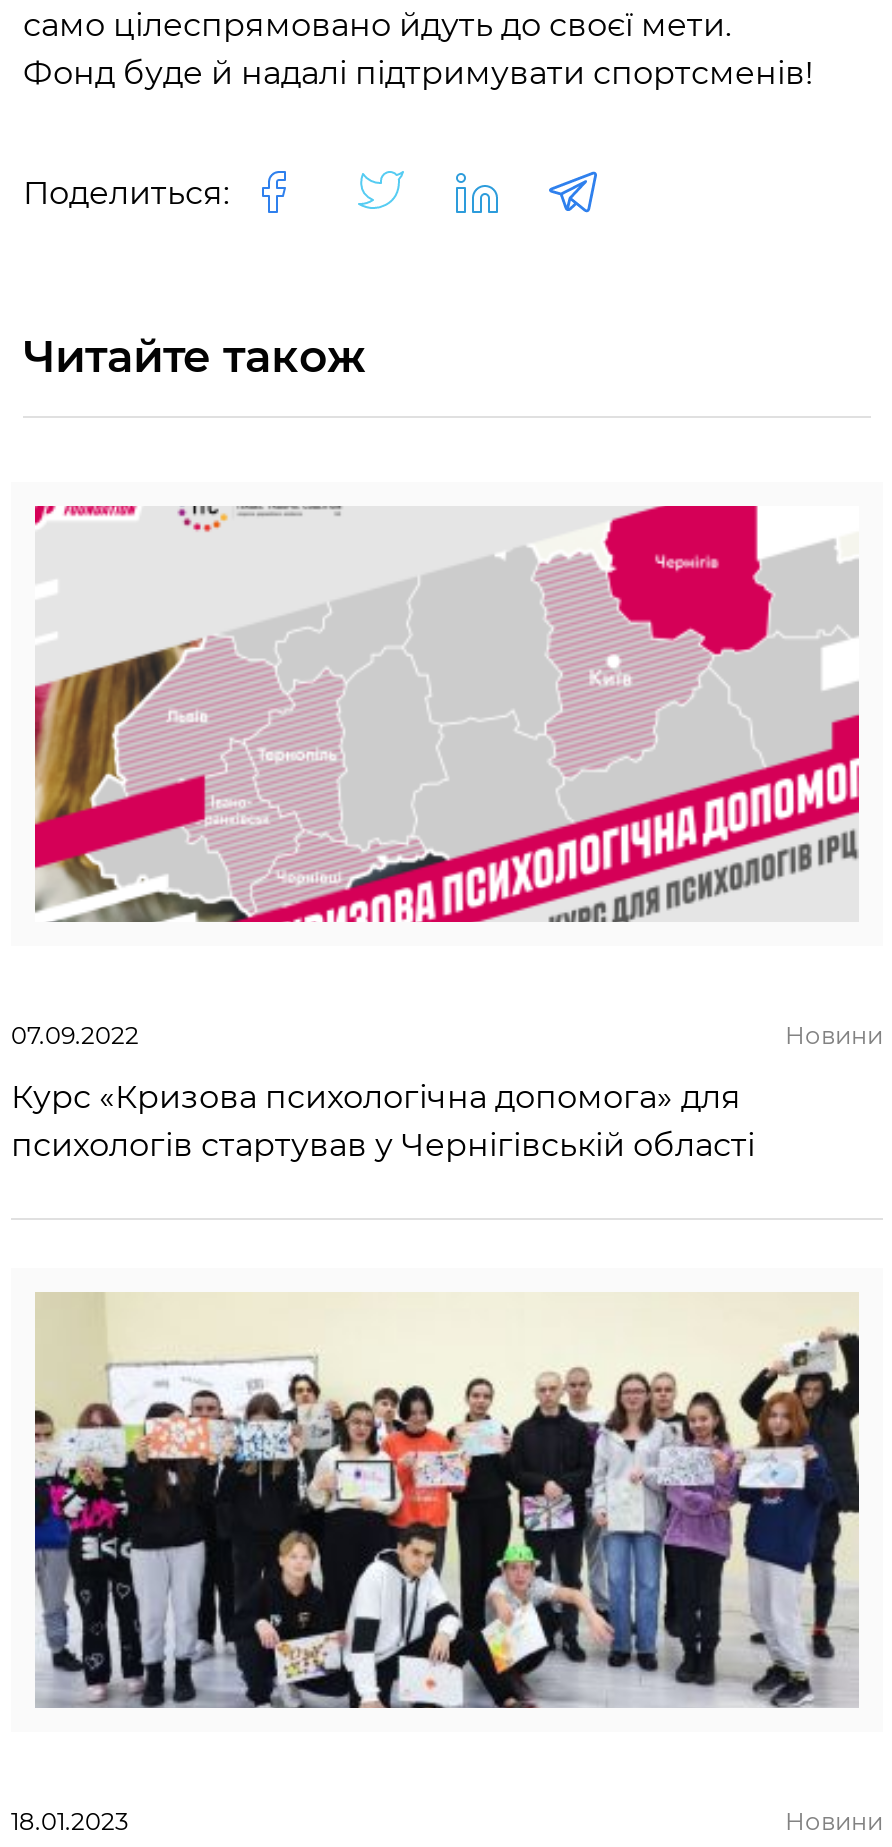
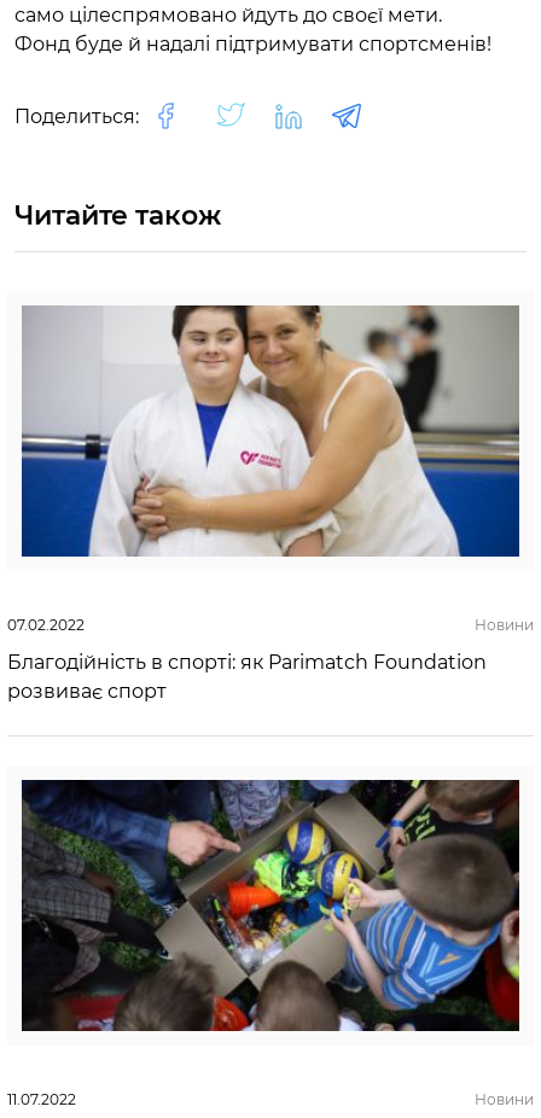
[33,504,861,924] [image] -> [21,304,520,558] [image]
[11,1019,139,1049] 07.09.2022 -> [7,615,85,633] 07.02.2022
[11,1077,755,1163] Курс «Кризова психологічна допомога» для | психологів стартував у Чернігівській області -> [7,650,487,702] Благодійність в спорті: як Parimatch Foundation | розвиває спорт
[33,1292,859,1710] [image] -> [21,779,520,1032] [image]
[11,1805,129,1835] 18.01.2023 -> [7,1090,76,1108] 11.07.2022

